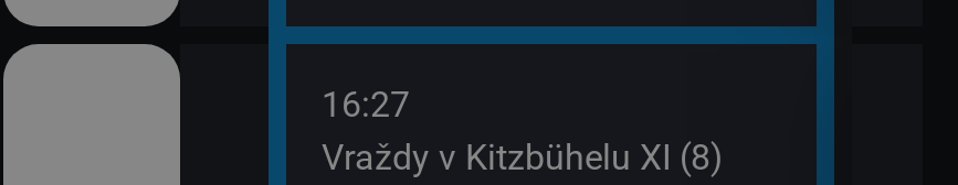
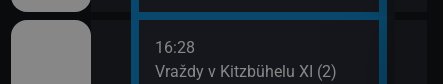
[322,84,724,178] 16:27 | Vraždy v Kitzbühelu XI (8) -> [155,38,337,81] 16:28 | Vraždy v Kitzbühelu XI (2)

